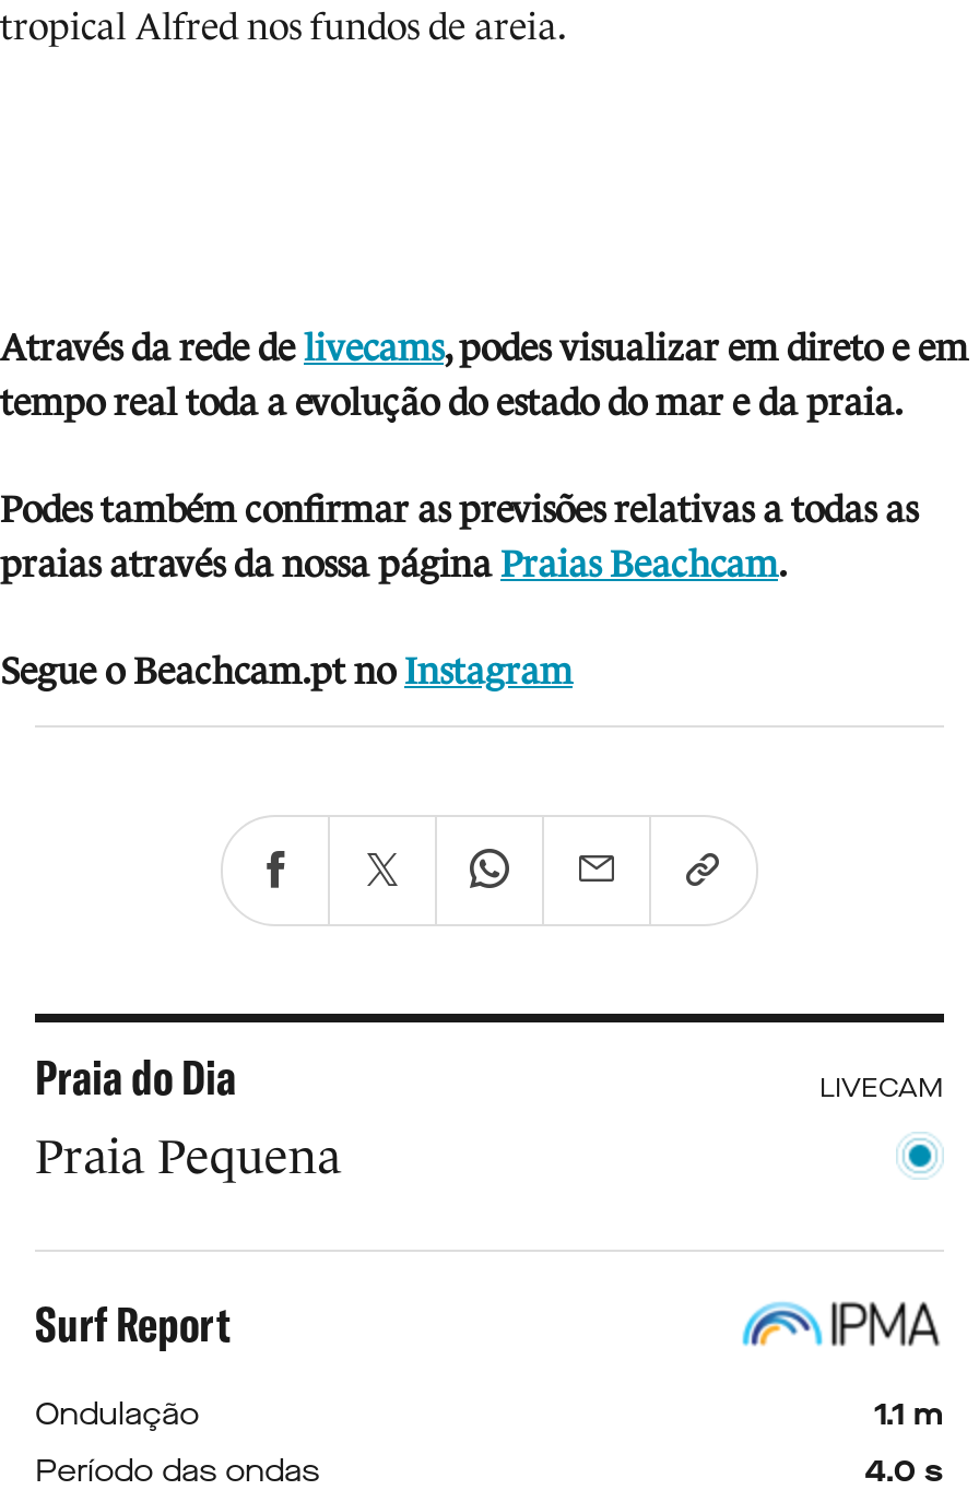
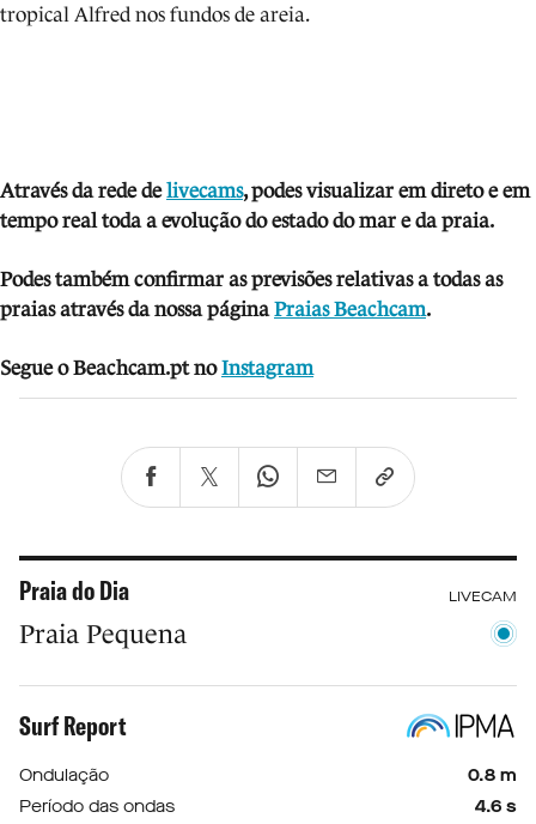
[874,1395,944,1436] 1.1 m -> [468,764,517,787] 0.8 m
[865,1451,944,1493] 4.0 s -> [475,796,517,818] 4.6 s

